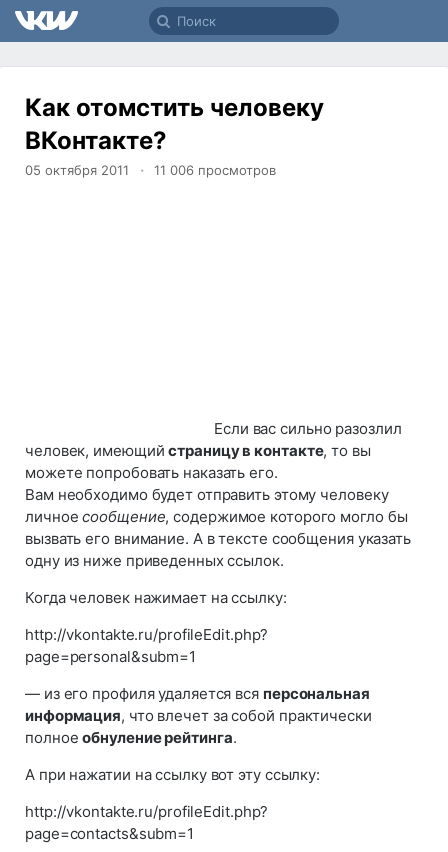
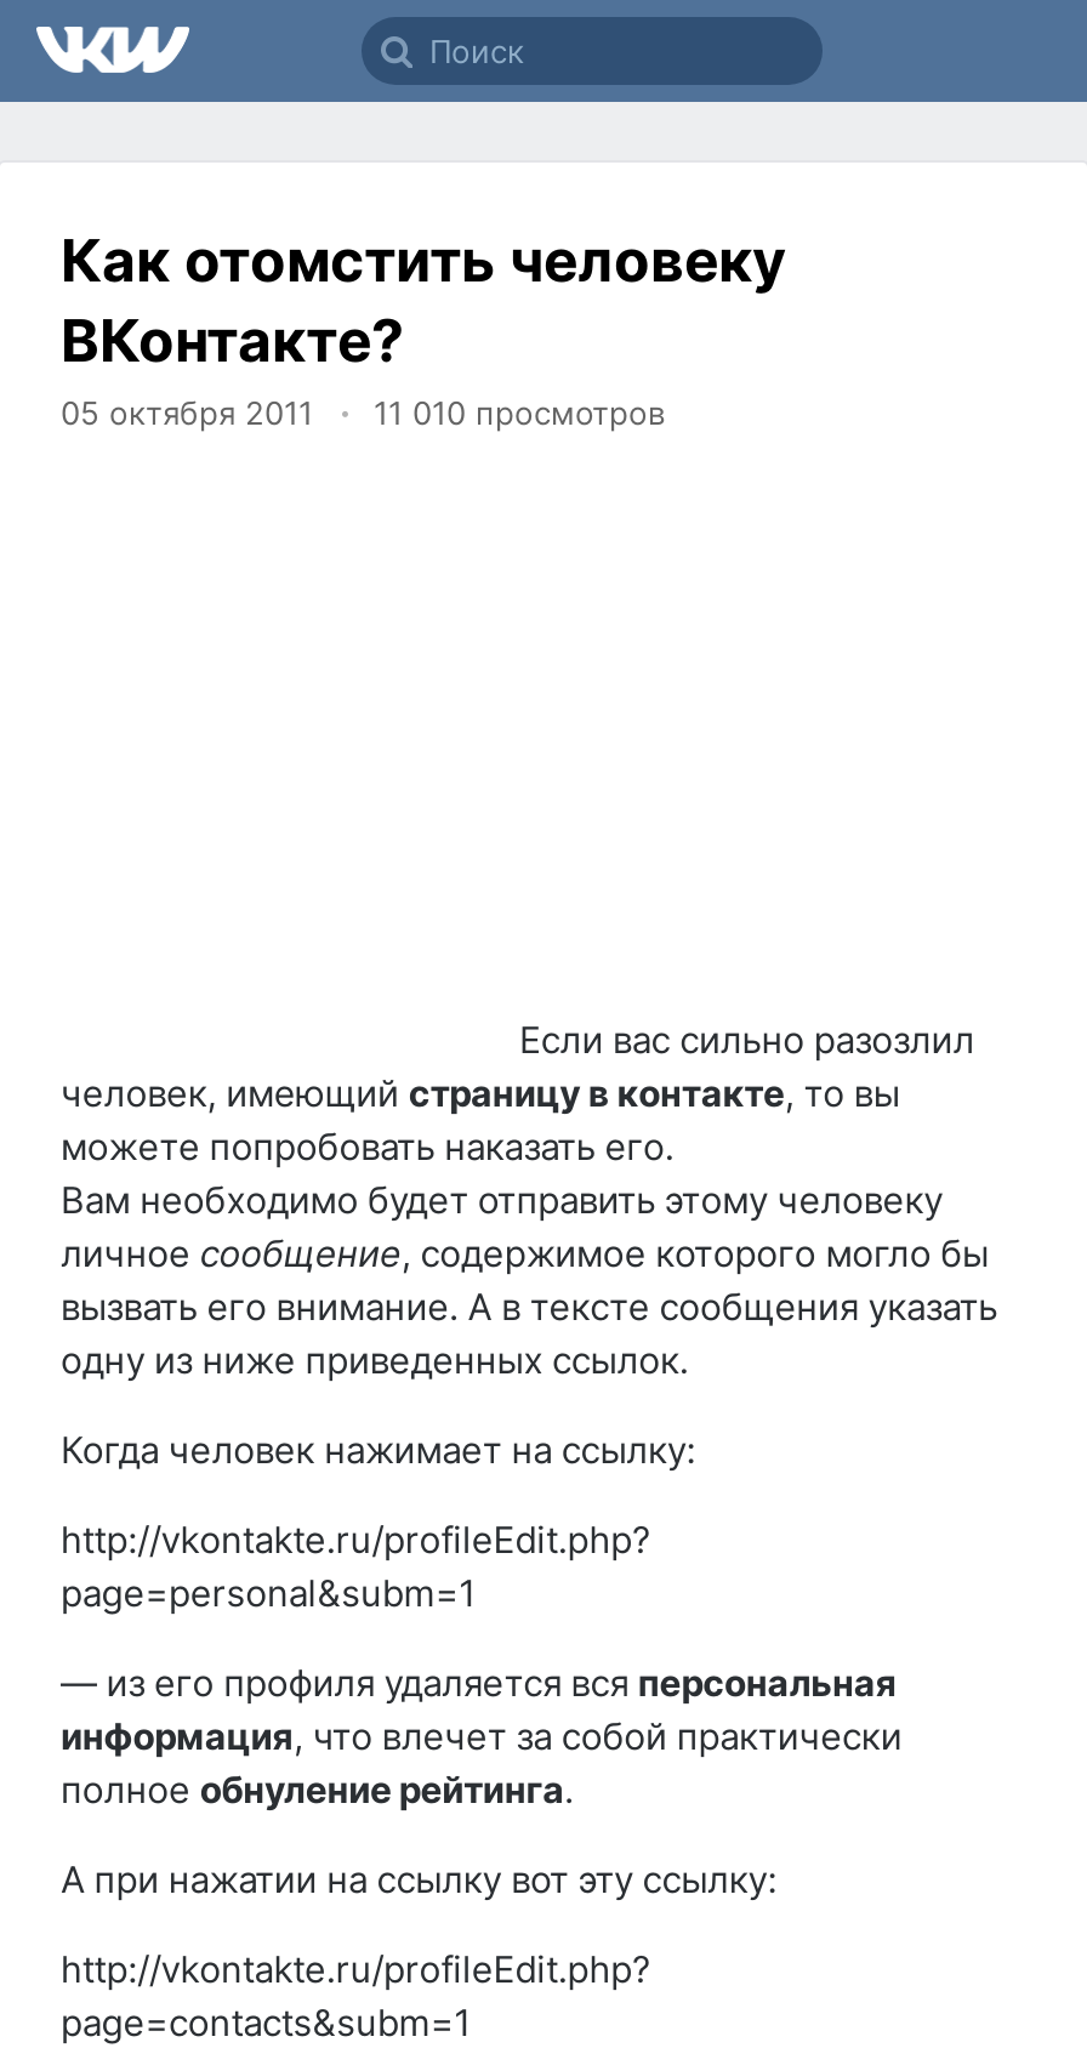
[25,162,276,178] 05 октября 2011 11 006 просмотров -> [61,393,665,432] 05 октября 2011 11 010 просмотров

